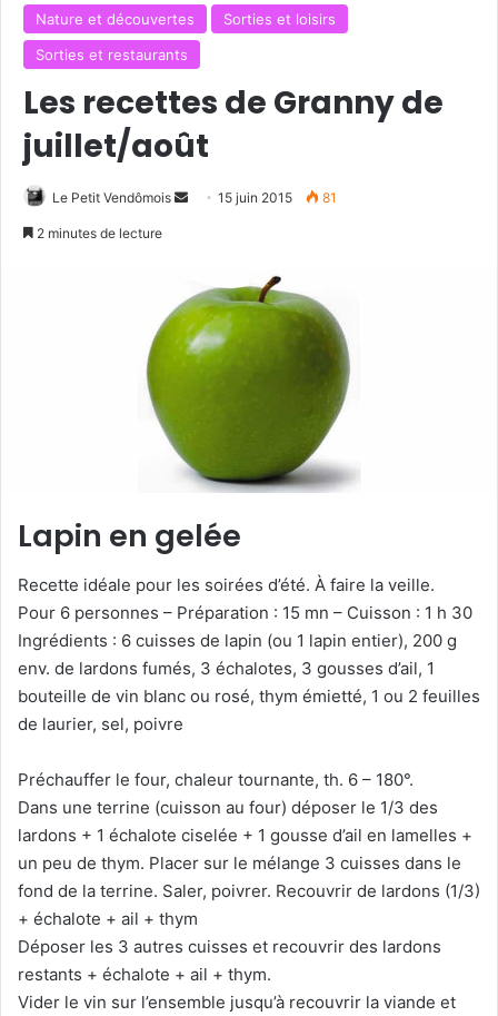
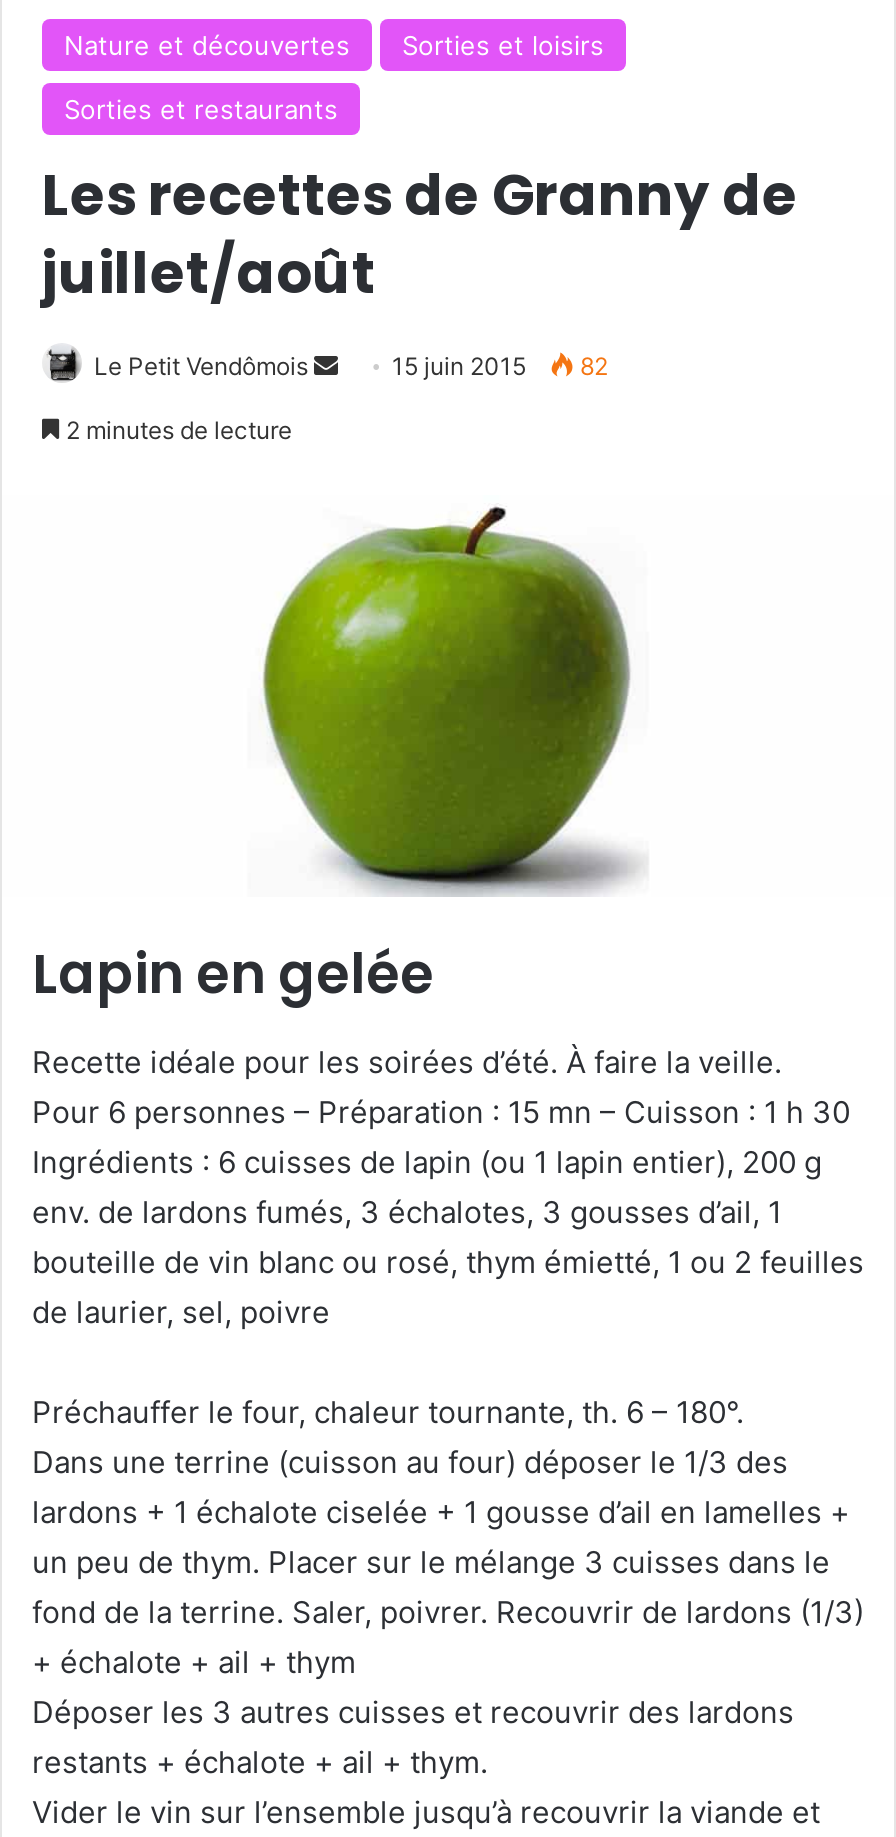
[319,189,337,206] 81 -> [574,351,608,381] 82

